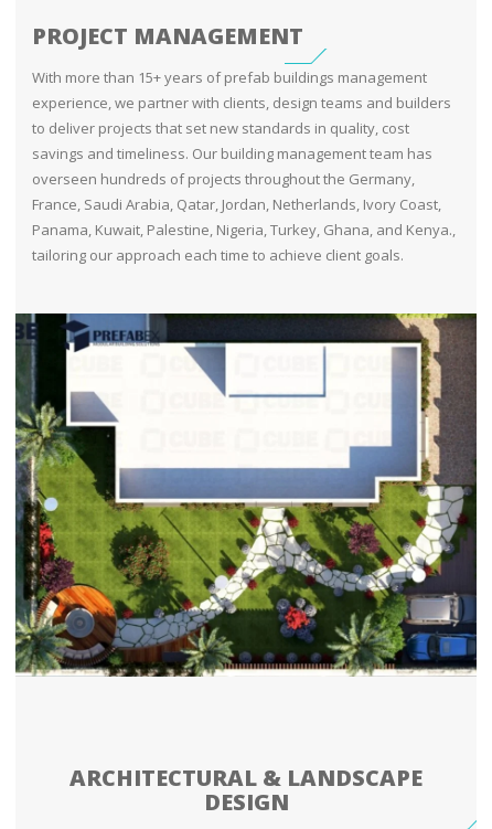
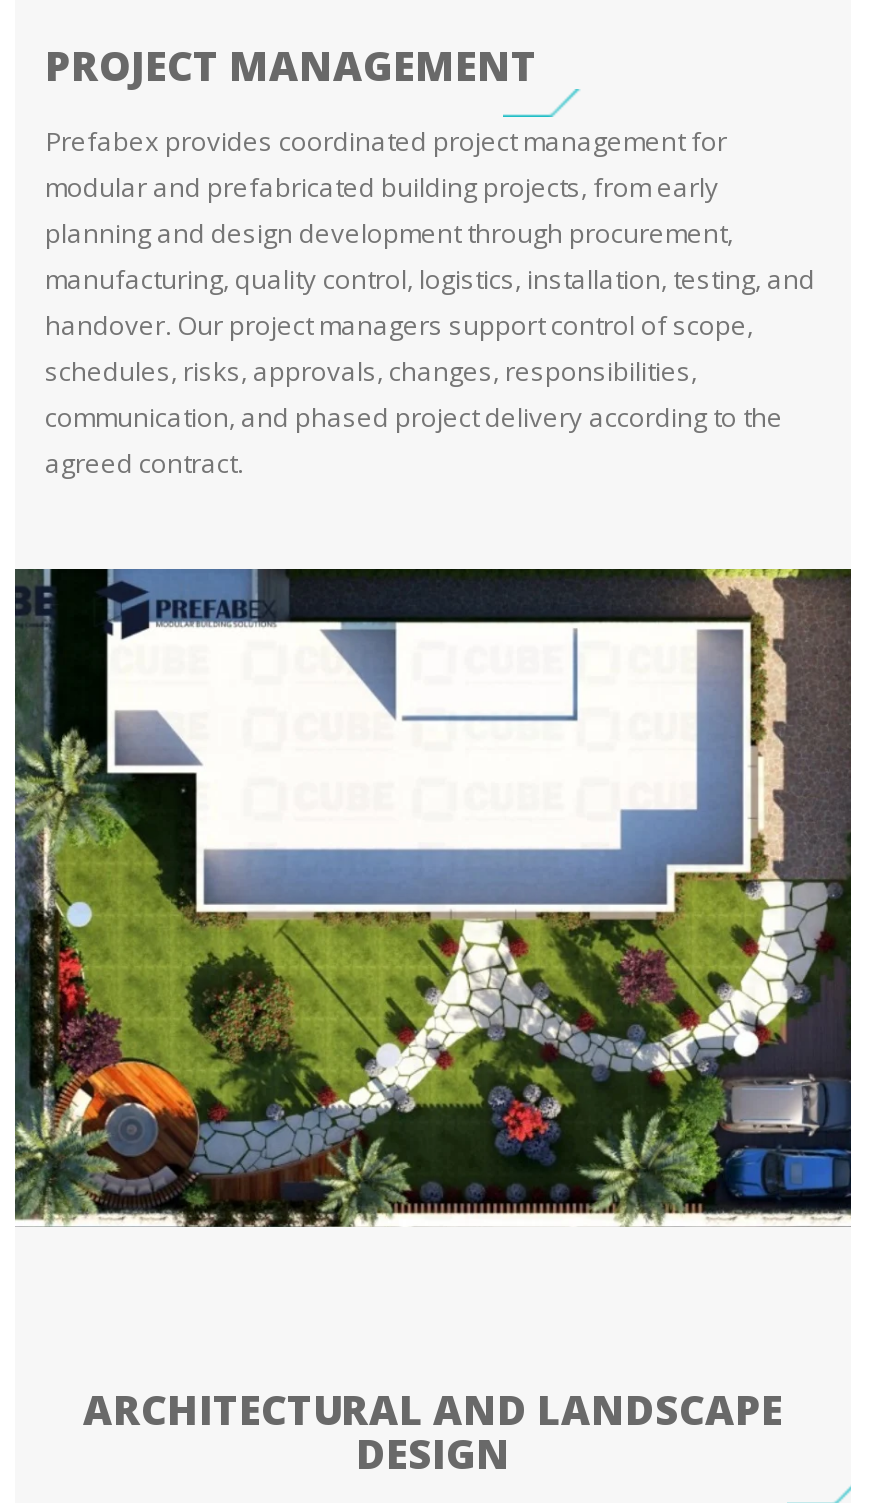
[32,67,456,265] With more than 15+ years of prefab buildings management | experience, we partner with clients, design teams and builders | to deliver projects that set new standards in quality, cost | savings and timeliness. Our building management team has | overseen hundreds of projects throughout the Germany, | France, Saudi Arabia, Qatar, Jordan, Netherlands, Ivory Coast, | Panama, Kuwait, Palestine, Nigeria, Turkey, Ghana, and Kenya., | tailoring our approach each time to achieve client goals. -> [45,123,815,481] Prefabex provides coordinated project management for | modular and prefabricated building projects, from early | planning and design development through procurement, | manufacturing, quality control, logistics, installation, testing, and | handover. Our project managers support control of scope, | schedules, risks, approvals, changes, responsibilities, | communication, and phased project delivery according to the | agreed contract.
[69,763,423,792] ARCHITECTURAL & LANDSCAPE -> [83,1383,783,1437] ARCHITECTURAL AND LANDSCAPE

